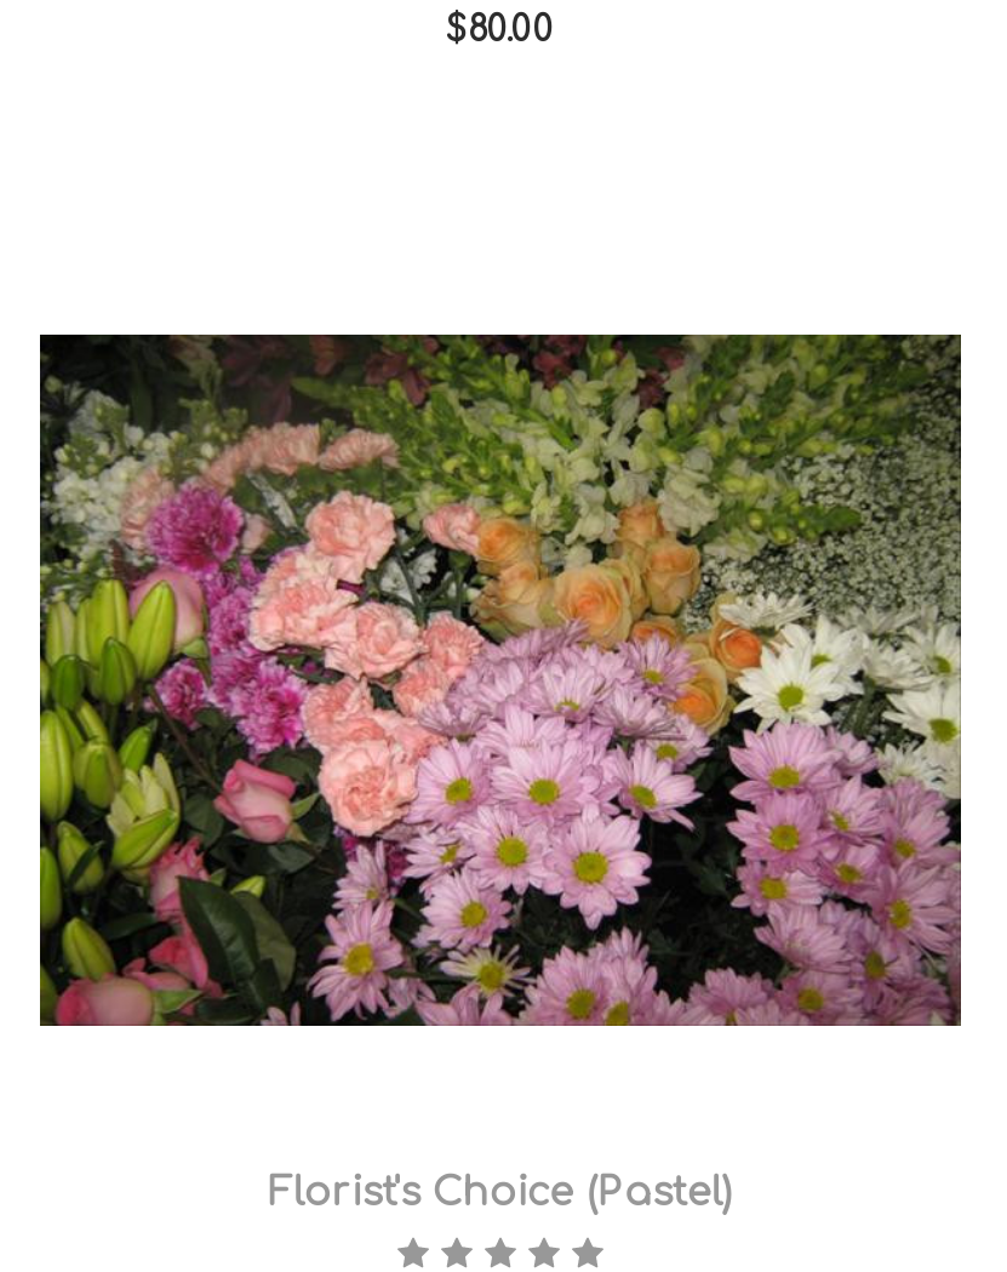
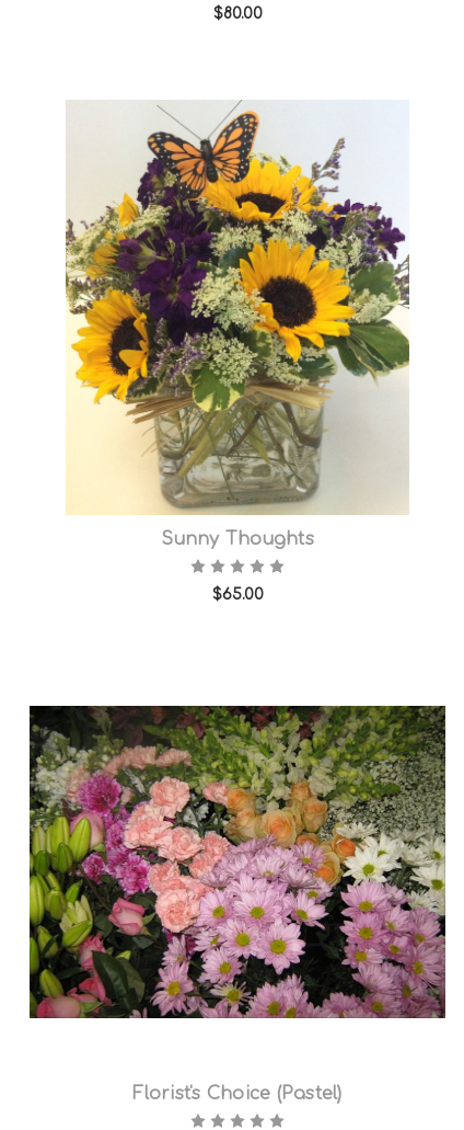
none -> [65,100,410,603] [image] | Sunny Thoughts | $65.00

